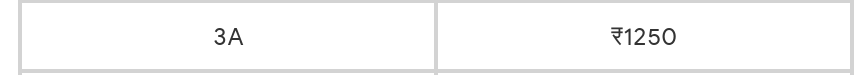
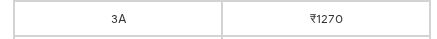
[611,21,677,51] ₹1250 -> [309,11,342,26] ₹1270

